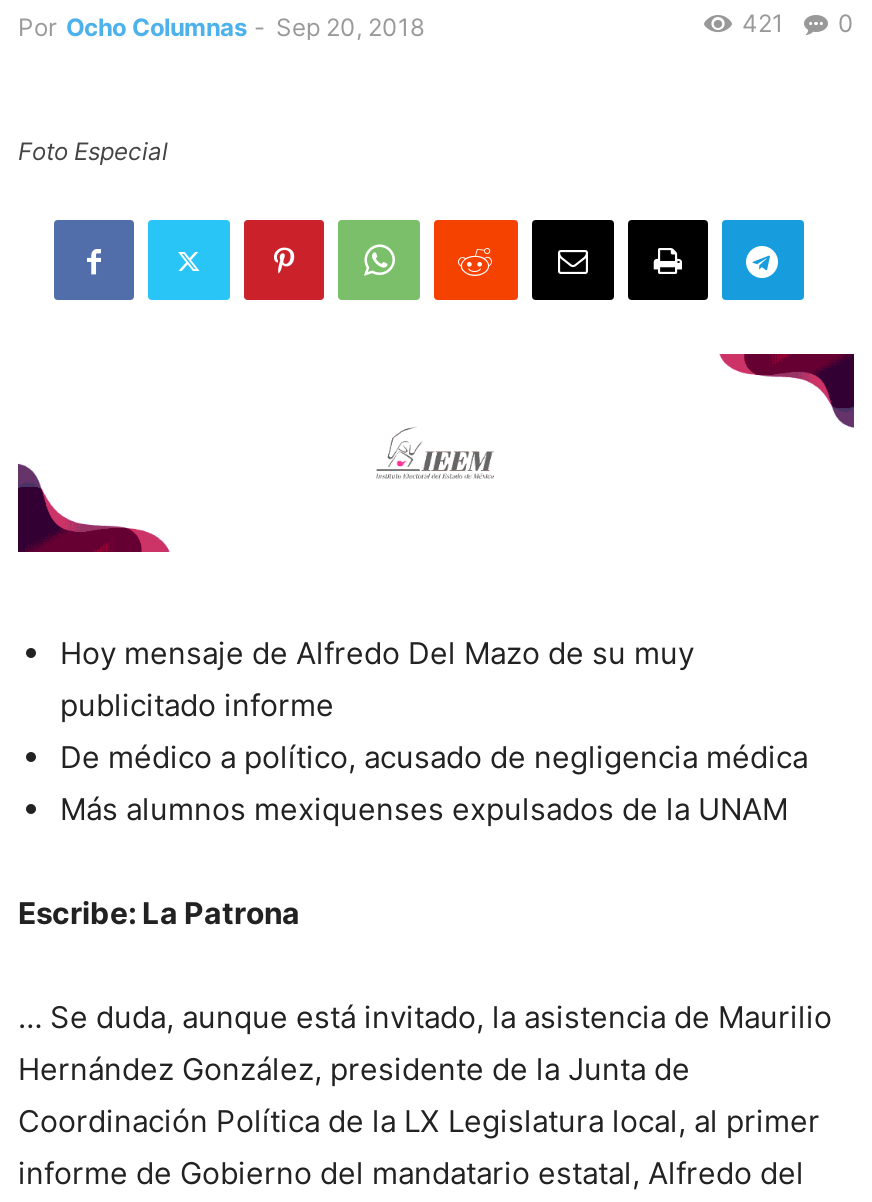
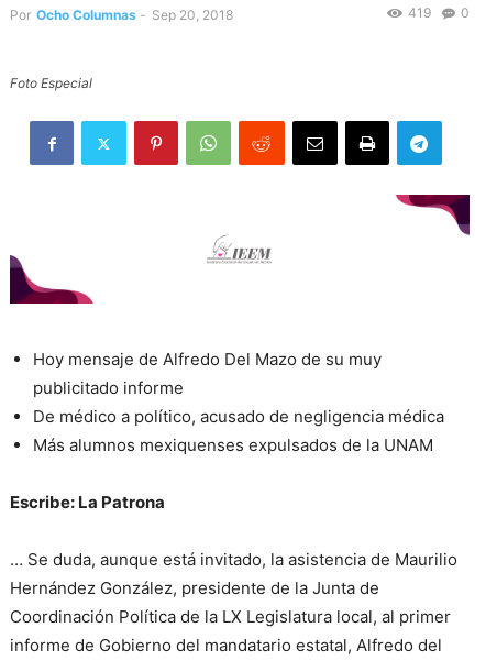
[742,8,854,38] 421 0 -> [408,4,470,21] 419 0

